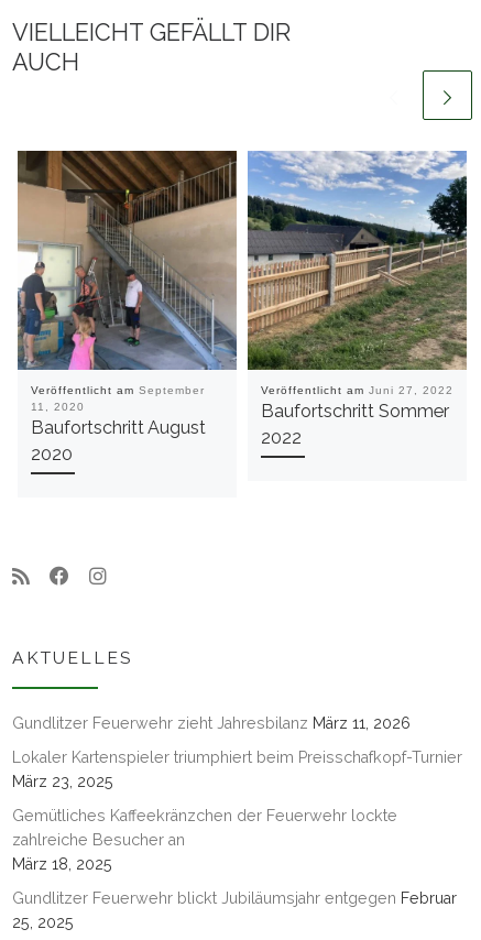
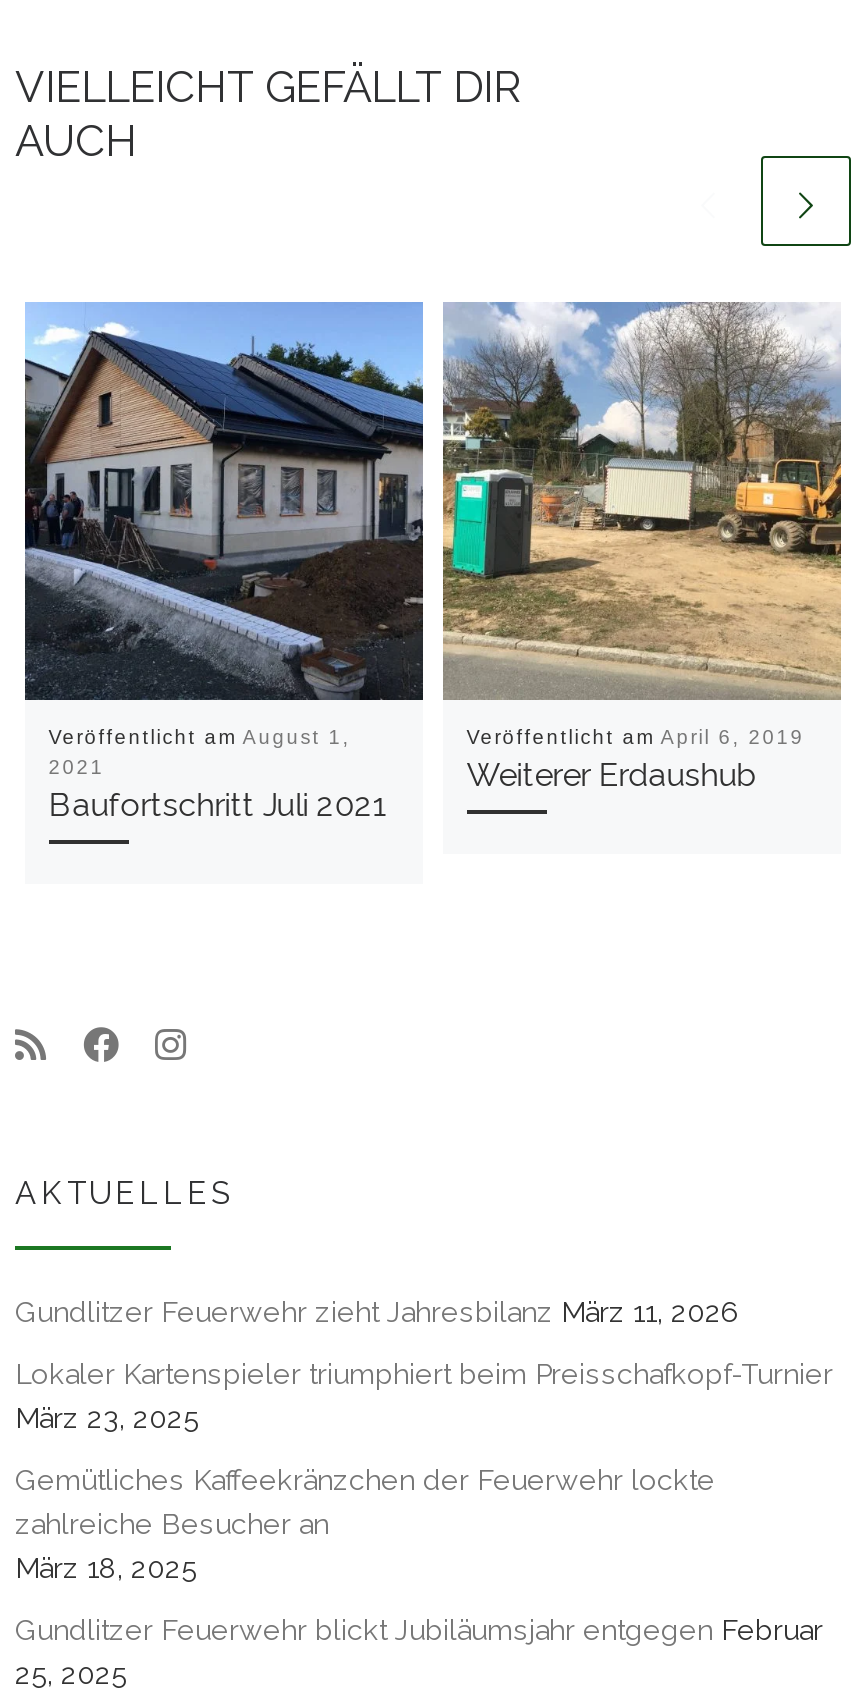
[17,150,238,465] [image] | Veröffentlicht am September | 11, 2020 | Baufortschritt August | 2020 -> [23,300,425,825] [image] | Veröffentlicht am August 1, | 2021 | Baufortschritt Juli 2021
[248,150,468,448] [image] | Veröffentlicht am Juni 27, 2022 | Baufortschritt Sommer | 2022 -> [443,302,843,795] [image] | Veröffentlicht am April 6, 2019 | Weiterer Erdaushub

